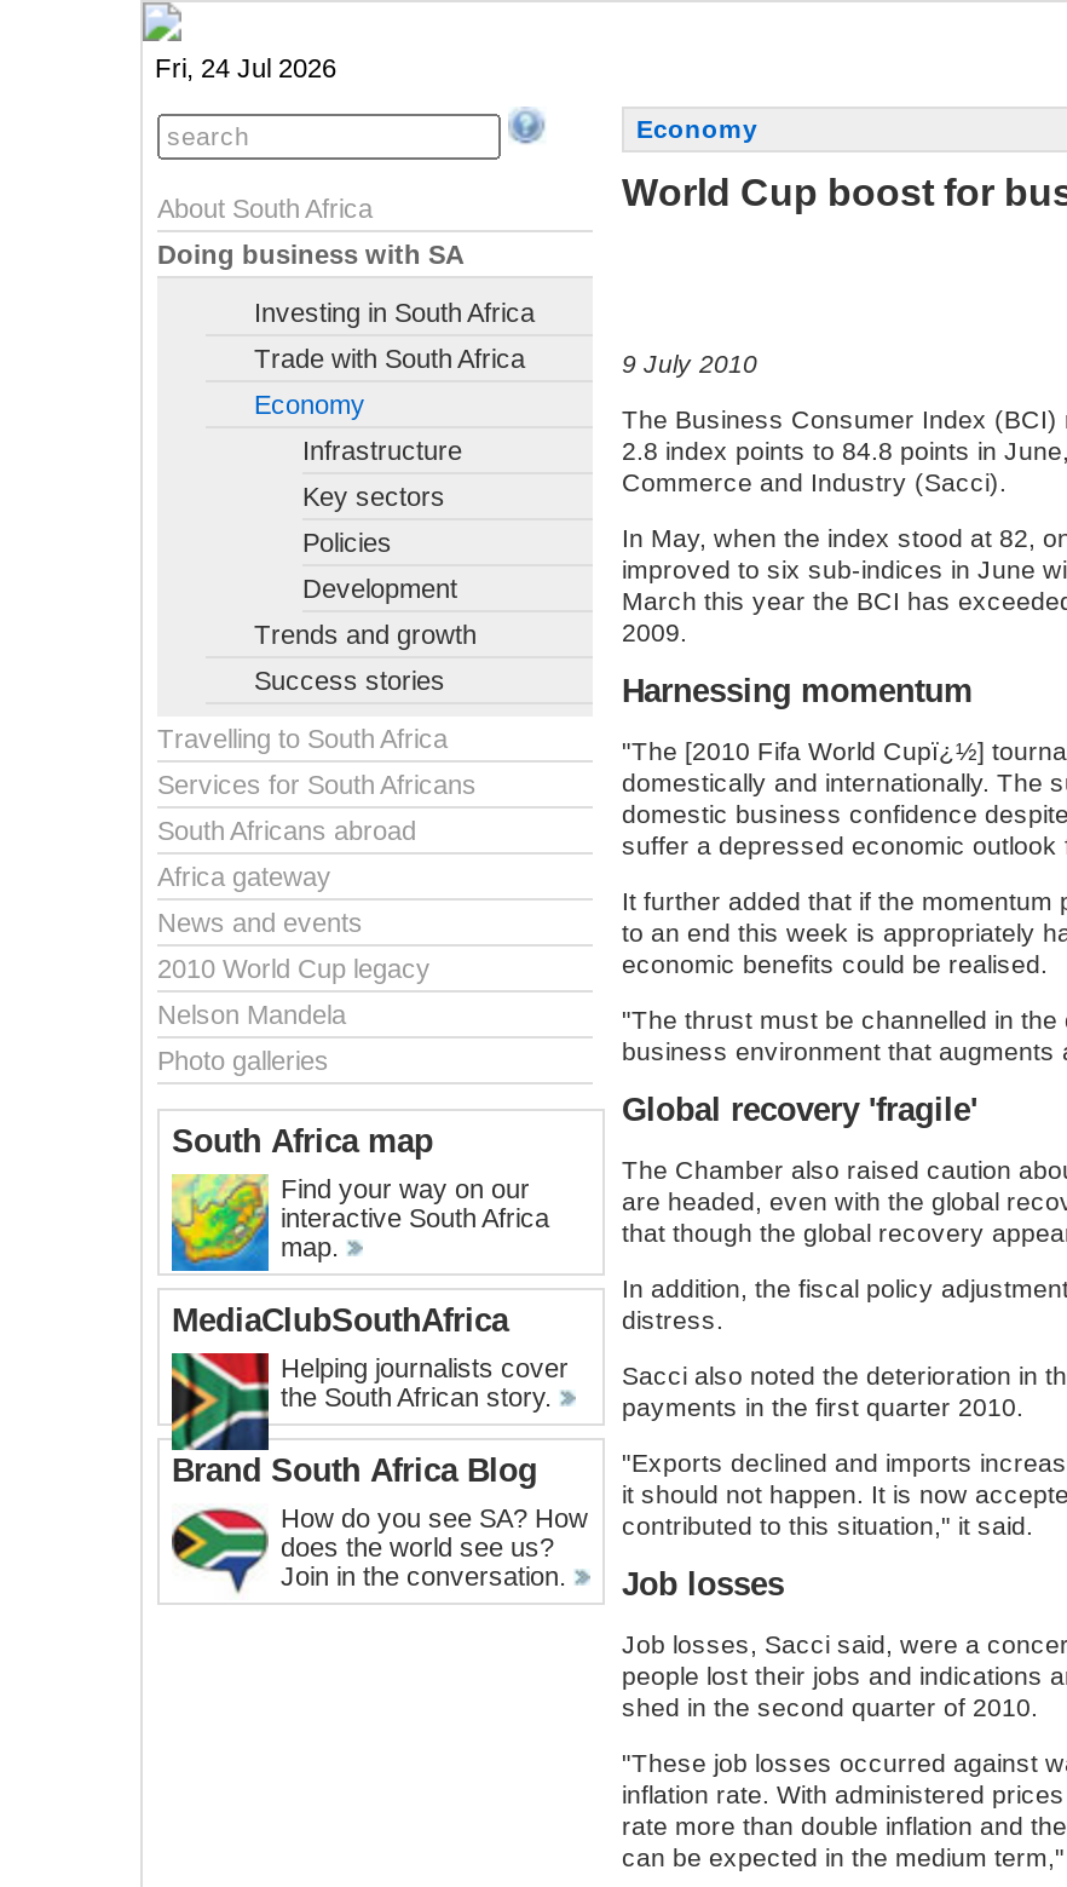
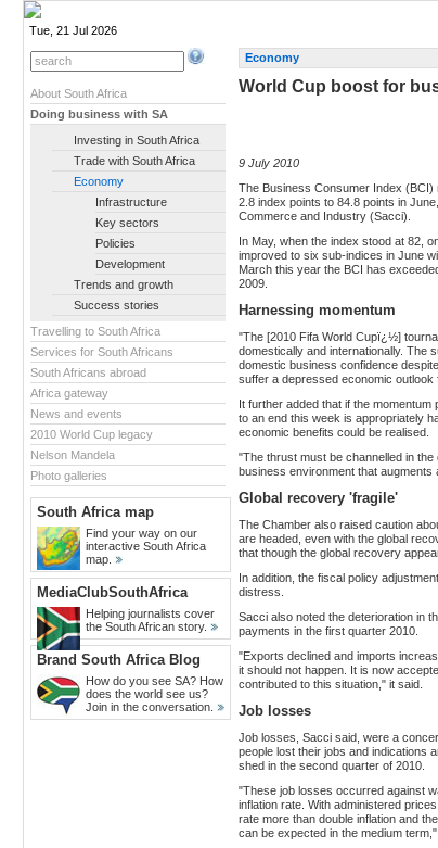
[155,53,336,82] Fri, 24 Jul 2026 -> [29,24,117,37] Tue, 21 Jul 2026

